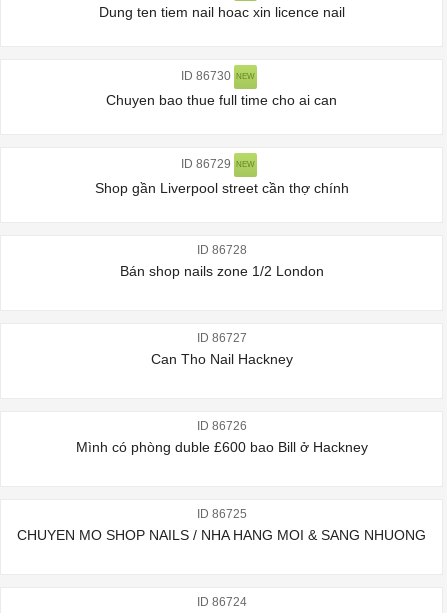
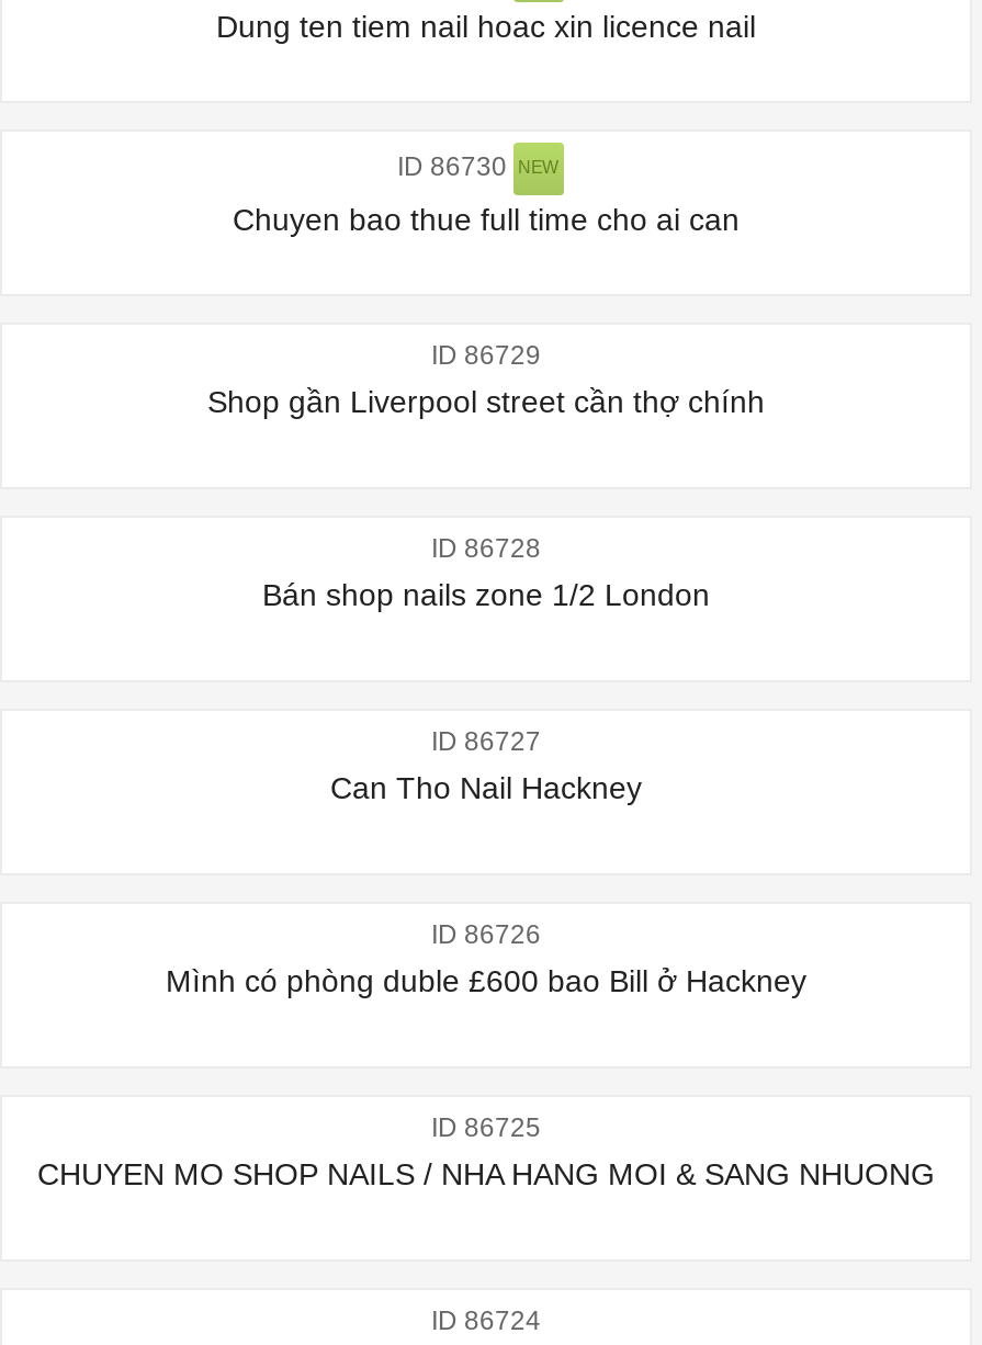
[181,157,255,171] ID 86729 NEW -> [431,341,541,371] ID 86729

